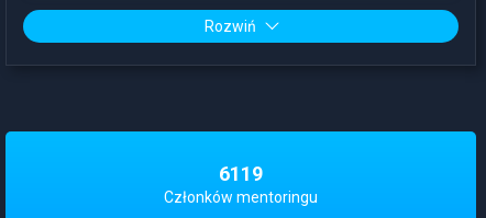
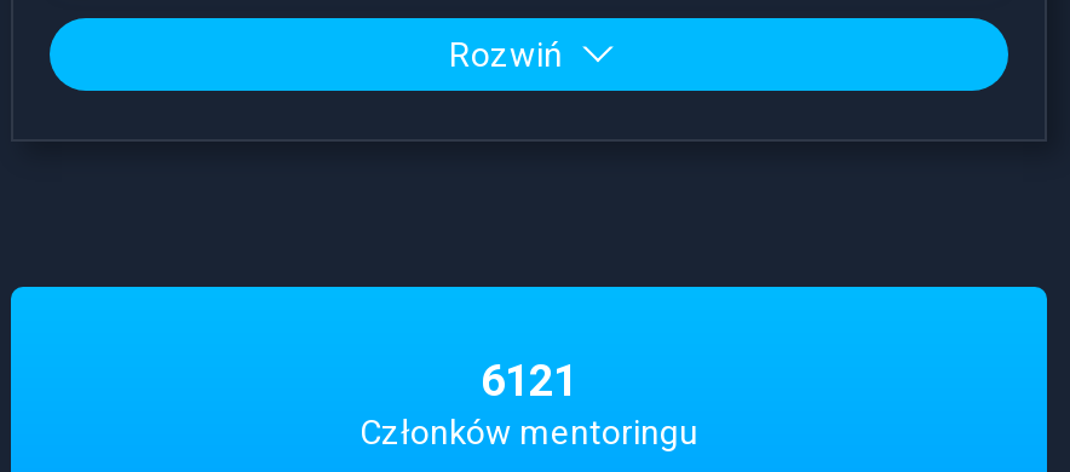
[219,162,263,185] 6119 -> [481,354,577,405] 6121

